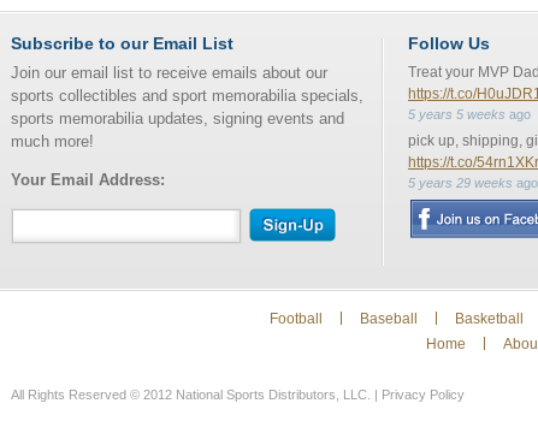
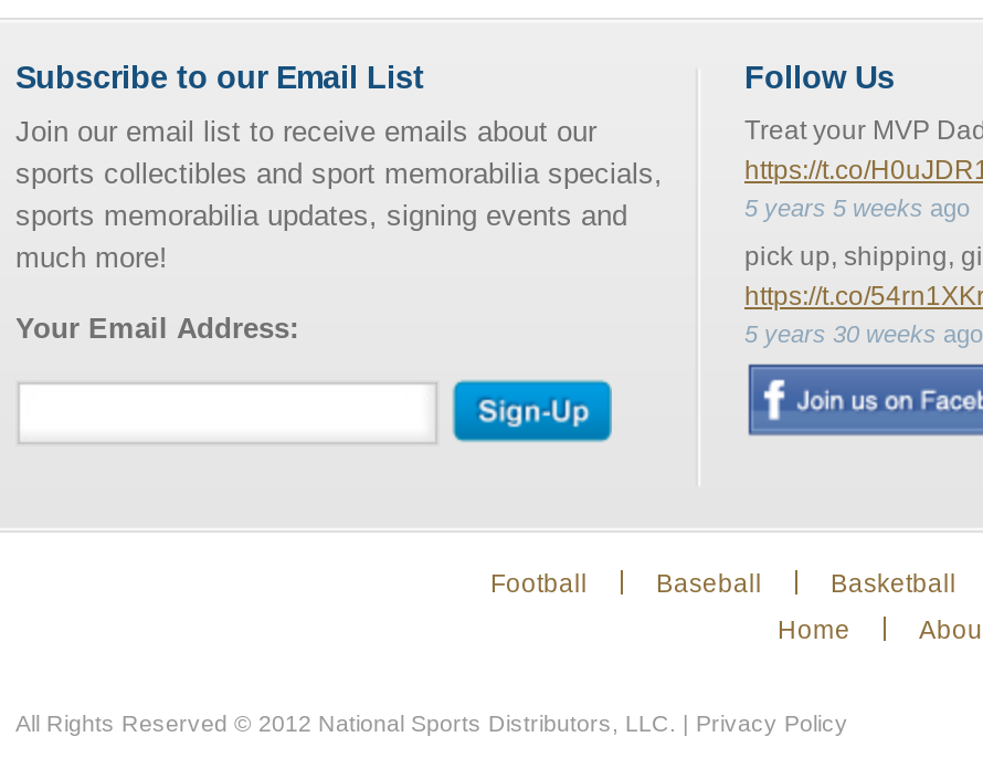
[408,175,538,190] 5 years 29 weeks ago -> [744,320,983,347] 5 years 30 weeks ago

